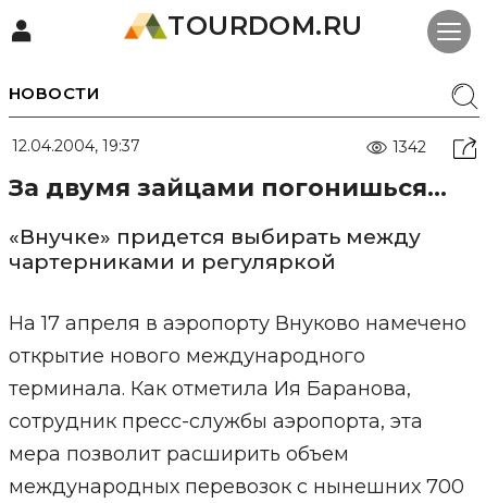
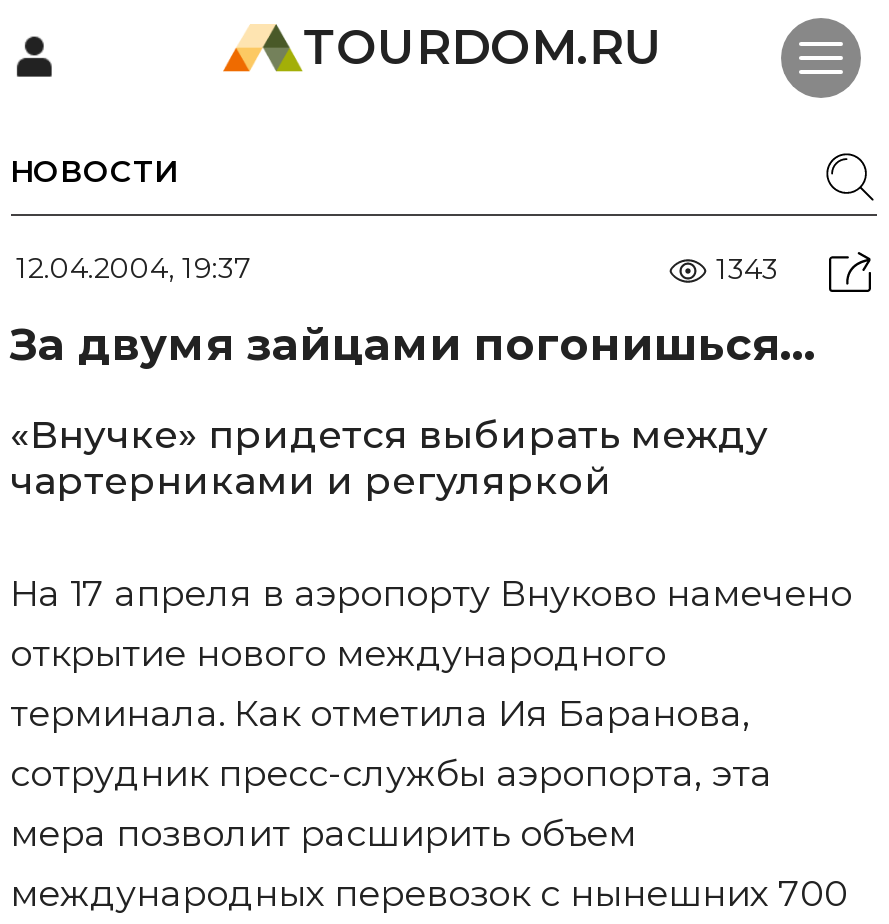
[388,137,426,156] 1342 -> [708,251,778,287] 1343

